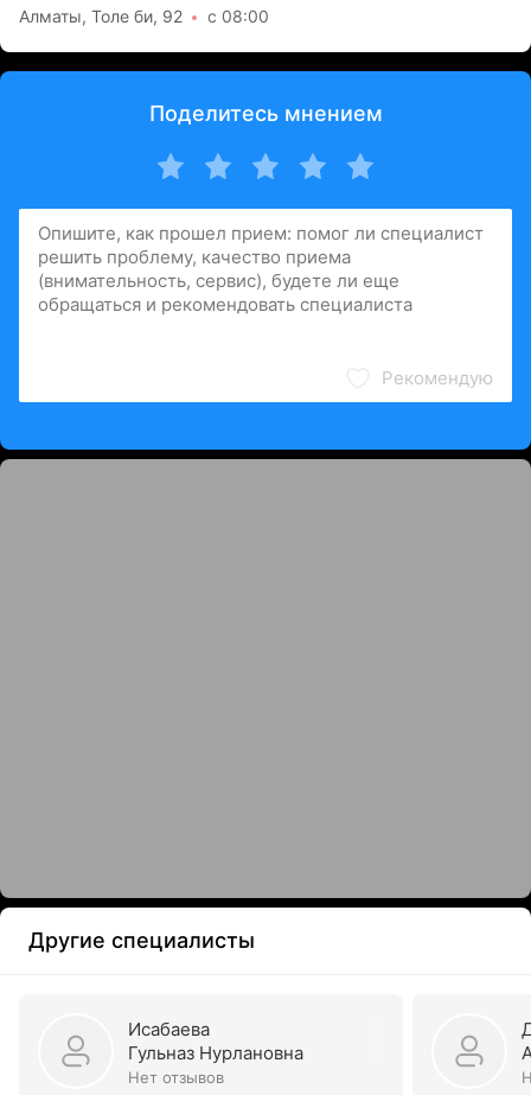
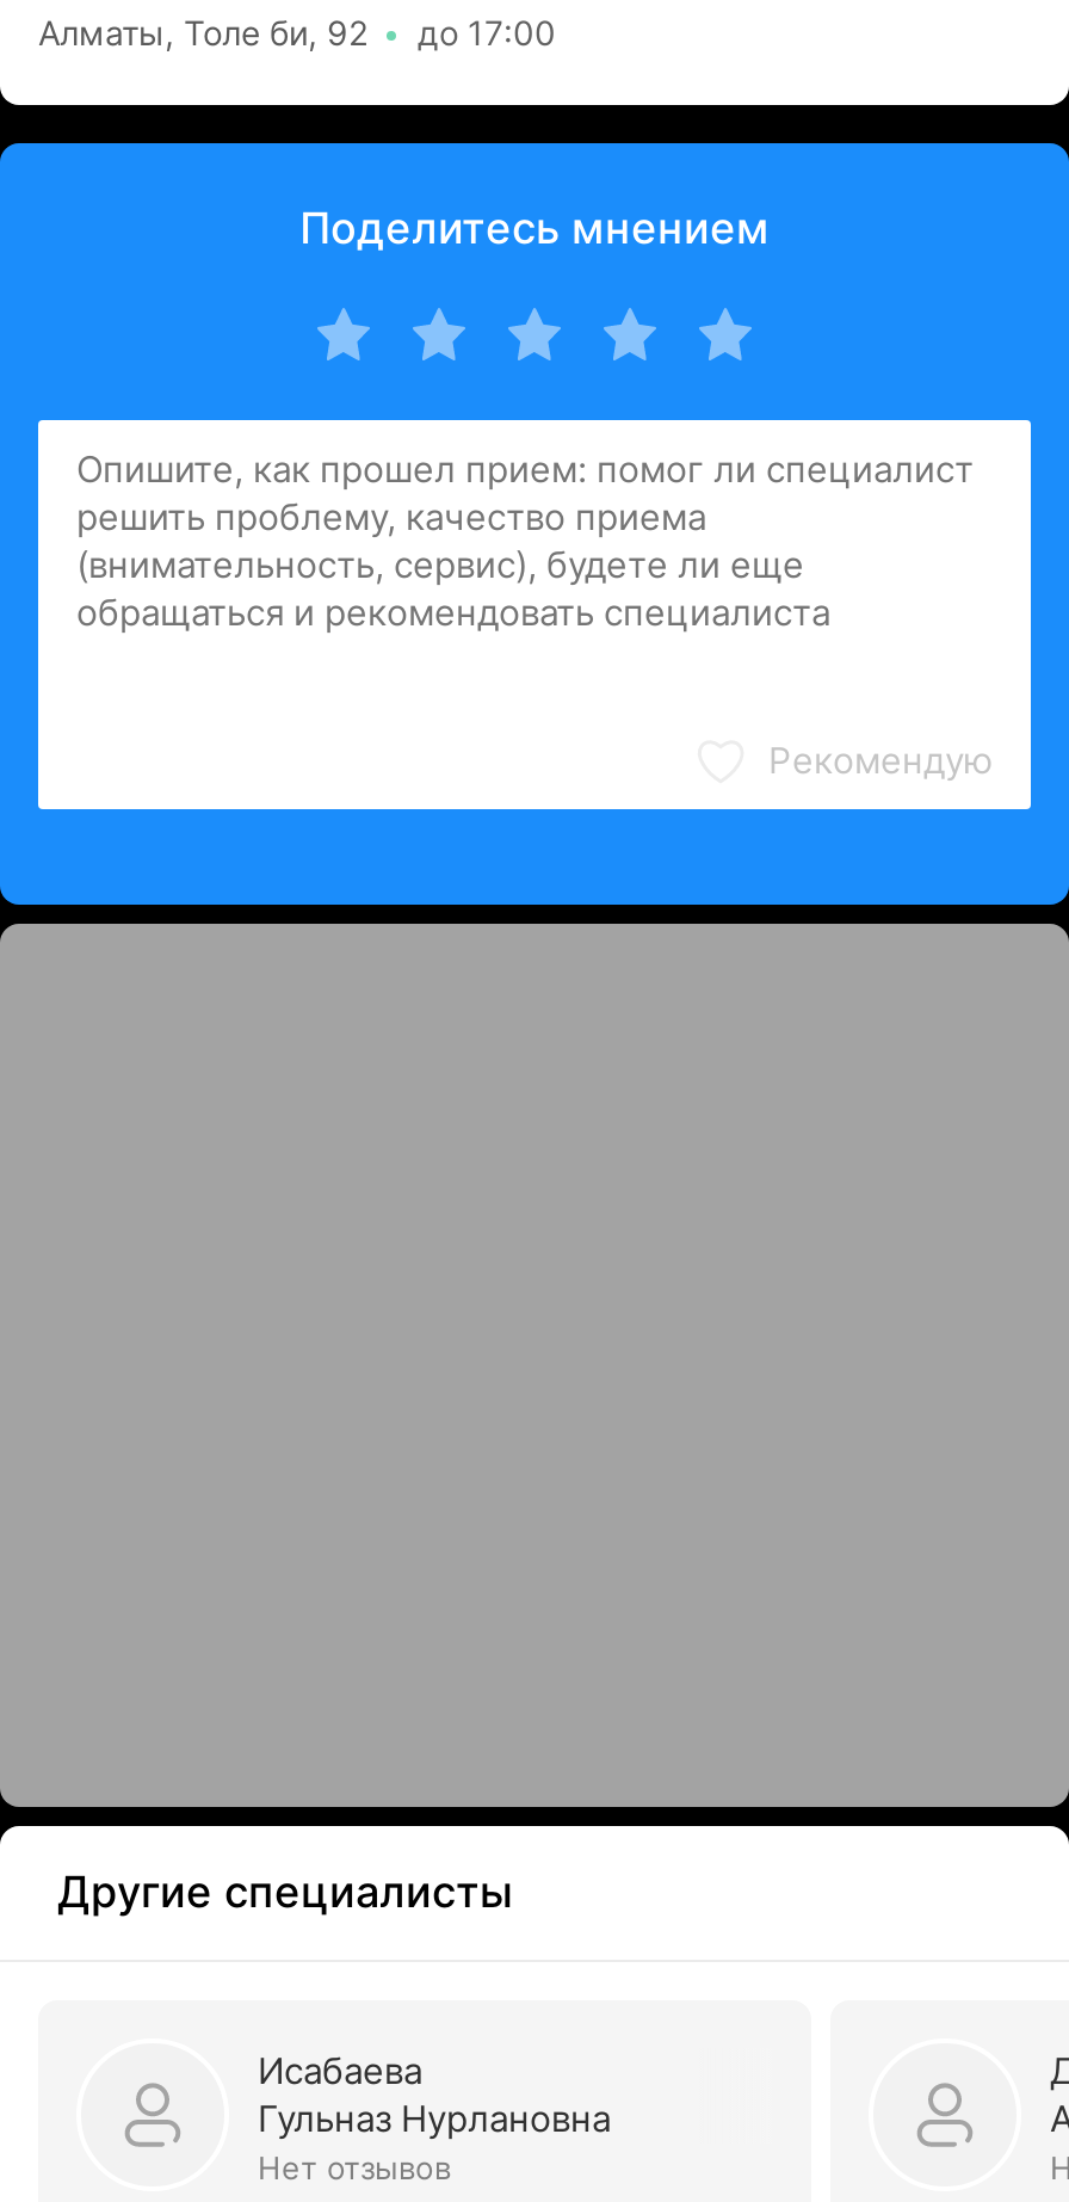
[19,6,269,26] Алматы, Толе би, 92 с 08:00 -> [38,12,556,52] Алматы, Толе би, 92 до 17:00

